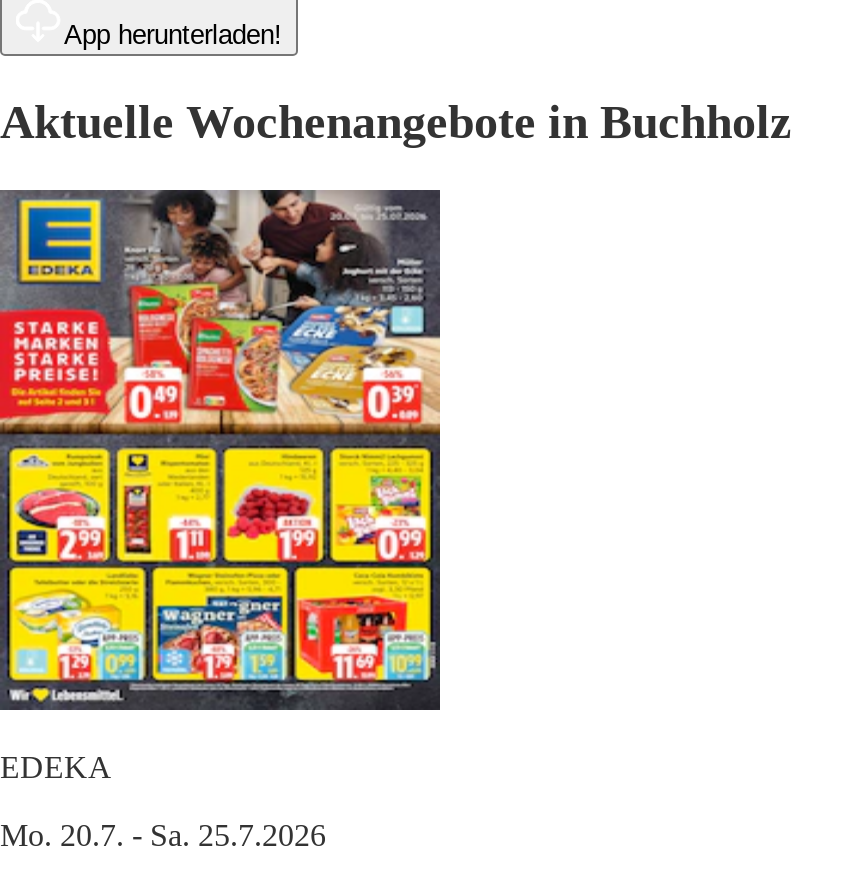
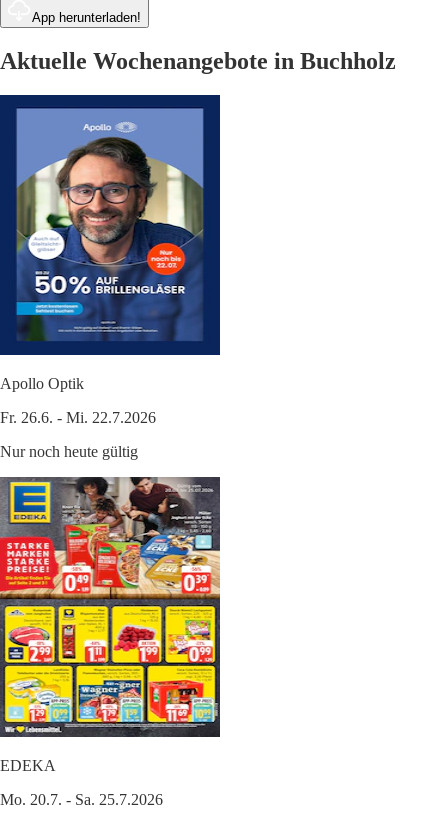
none -> [0,94,221,460] [image] | Apollo Optik | Fr. 26.6. - Mi. 22.7.2026 | Nur noch heute gültig

